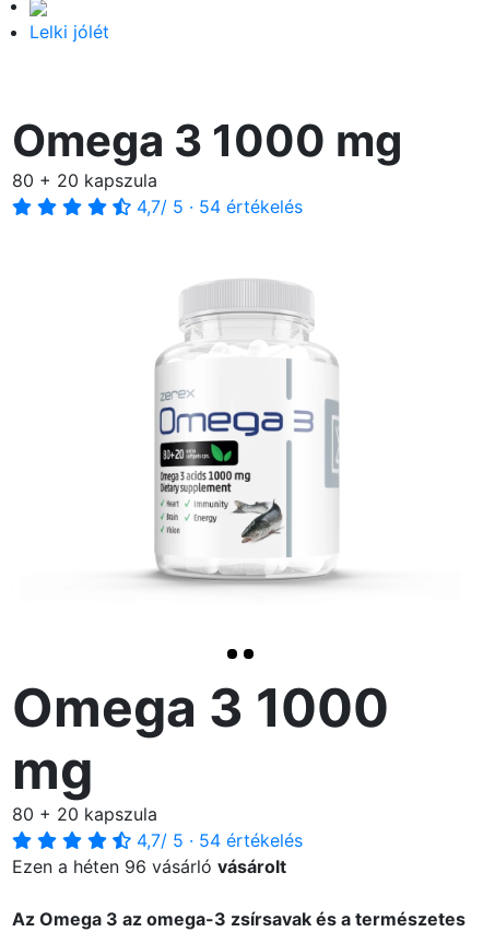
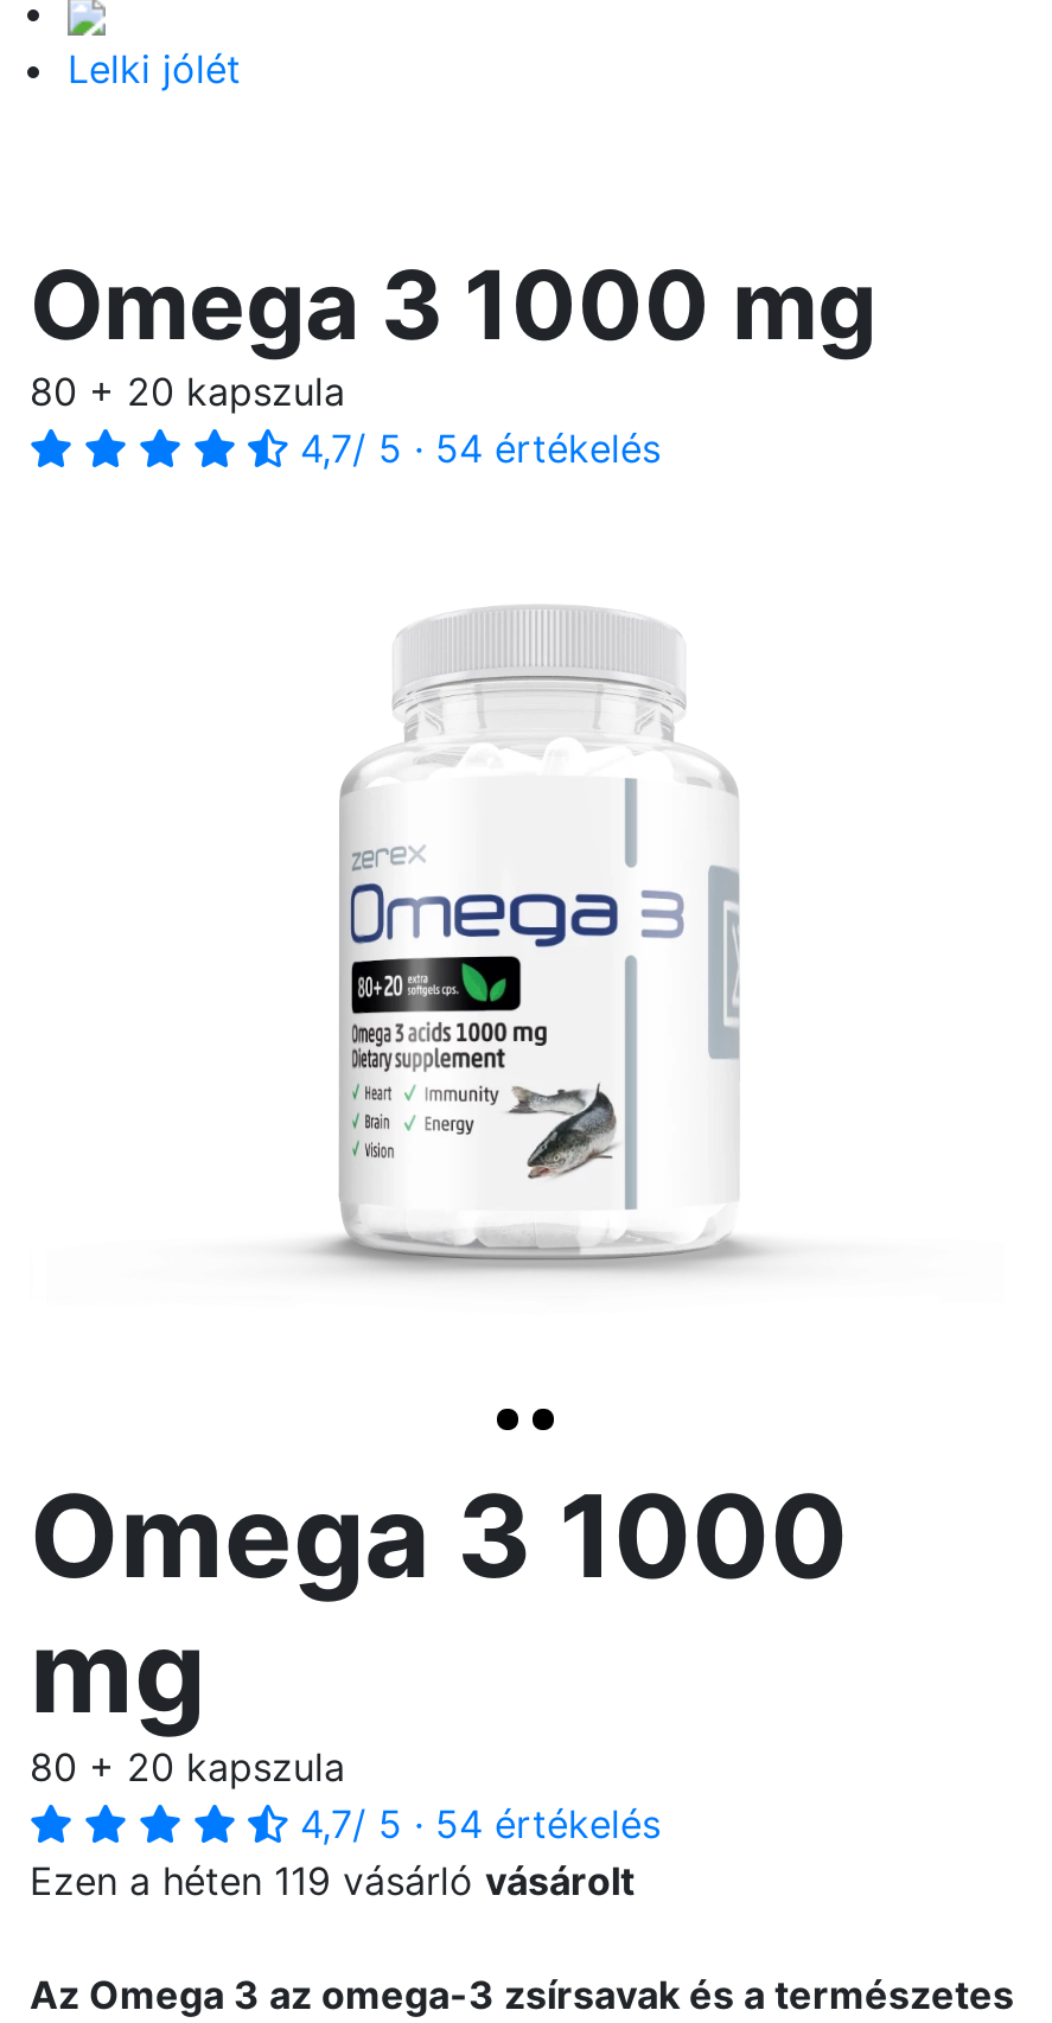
[12,856,286,877] Ezen a héten 96 vásárló vásárolt -> [30,1857,635,1905] Ezen a héten 119 vásárló vásárolt

